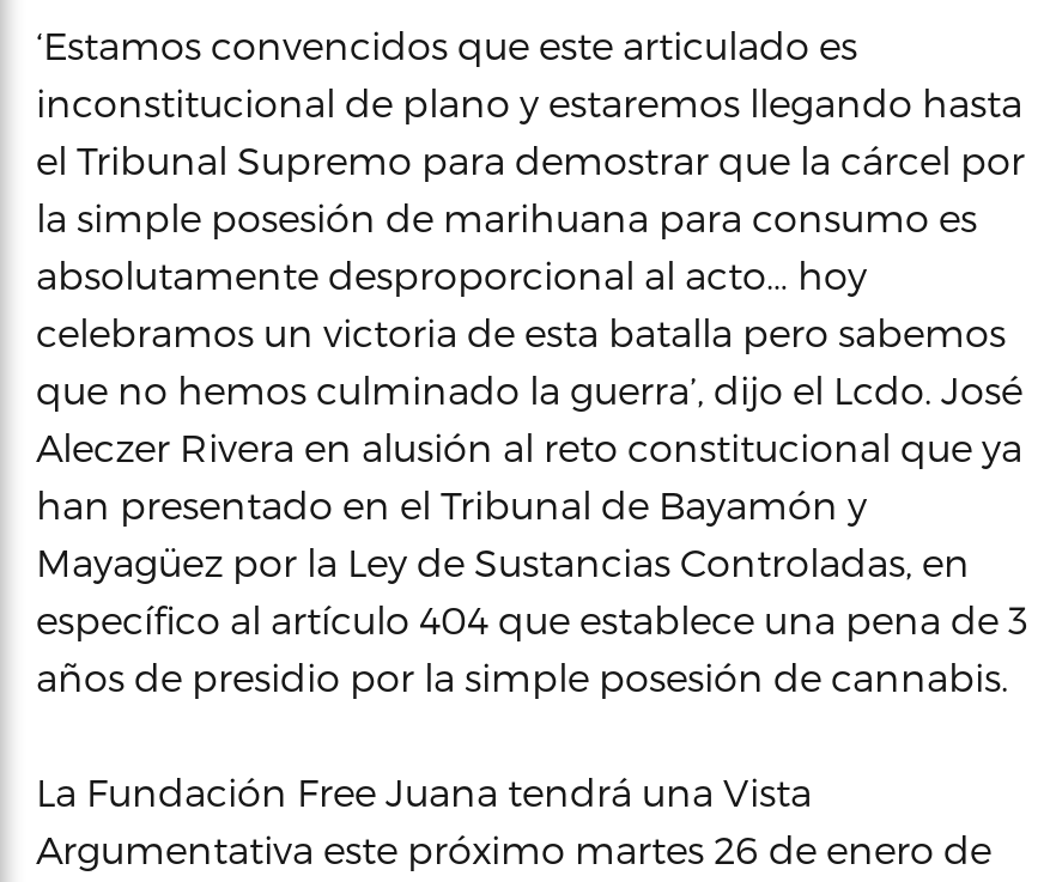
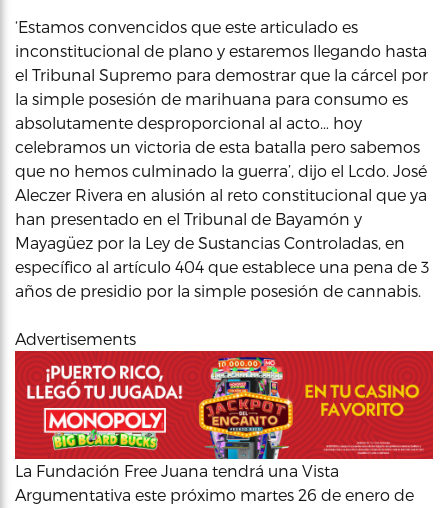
none -> [14,350,434,460] [image]
none -> [15,329,136,348] Advertisements

